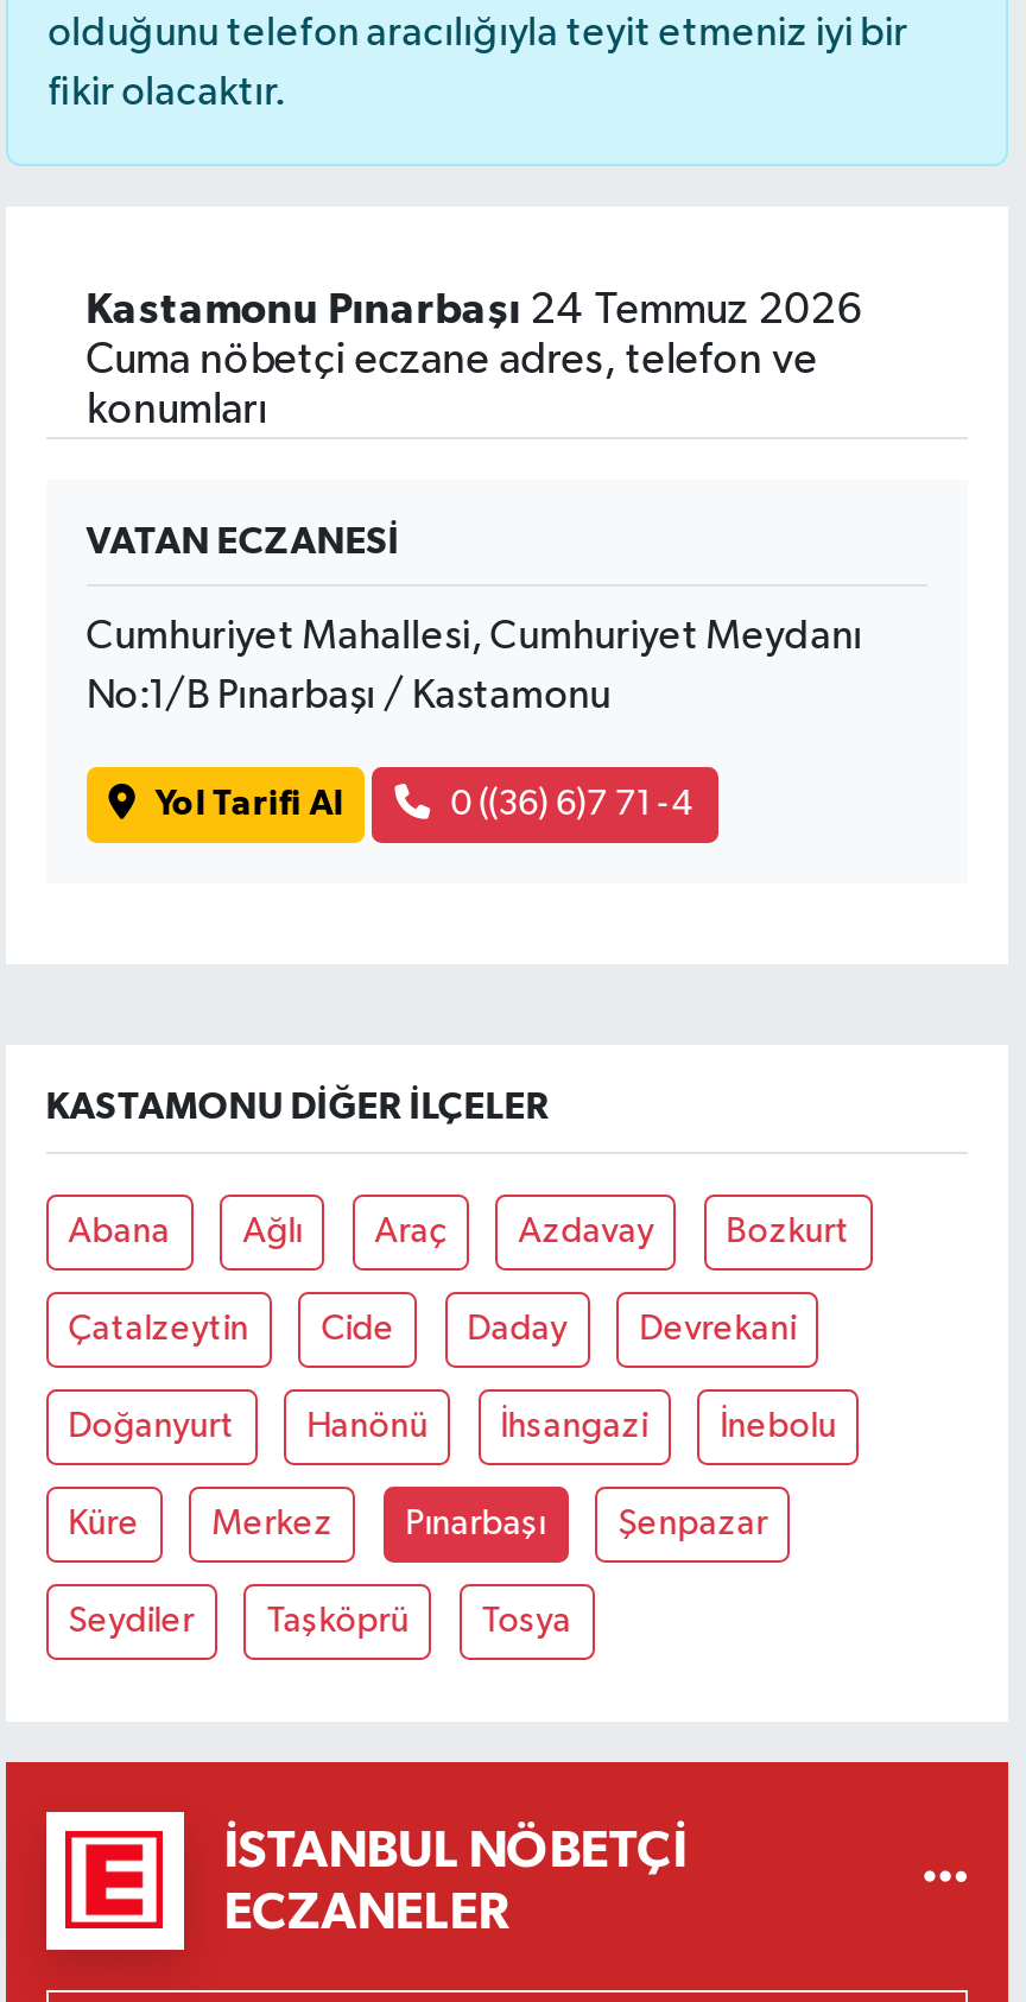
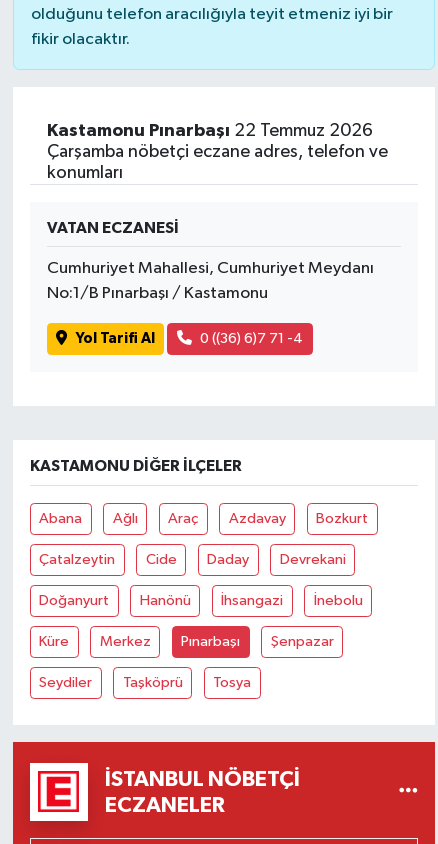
[86,289,863,332] Kastamonu Pınarbaşı 24 Temmuz 2026 -> [47,122,373,140] Kastamonu Pınarbaşı 22 Temmuz 2026
[86,339,818,382] Cuma nöbetçi eczane adres, telefon ve -> [47,143,388,161] Çarşamba nöbetçi eczane adres, telefon ve

